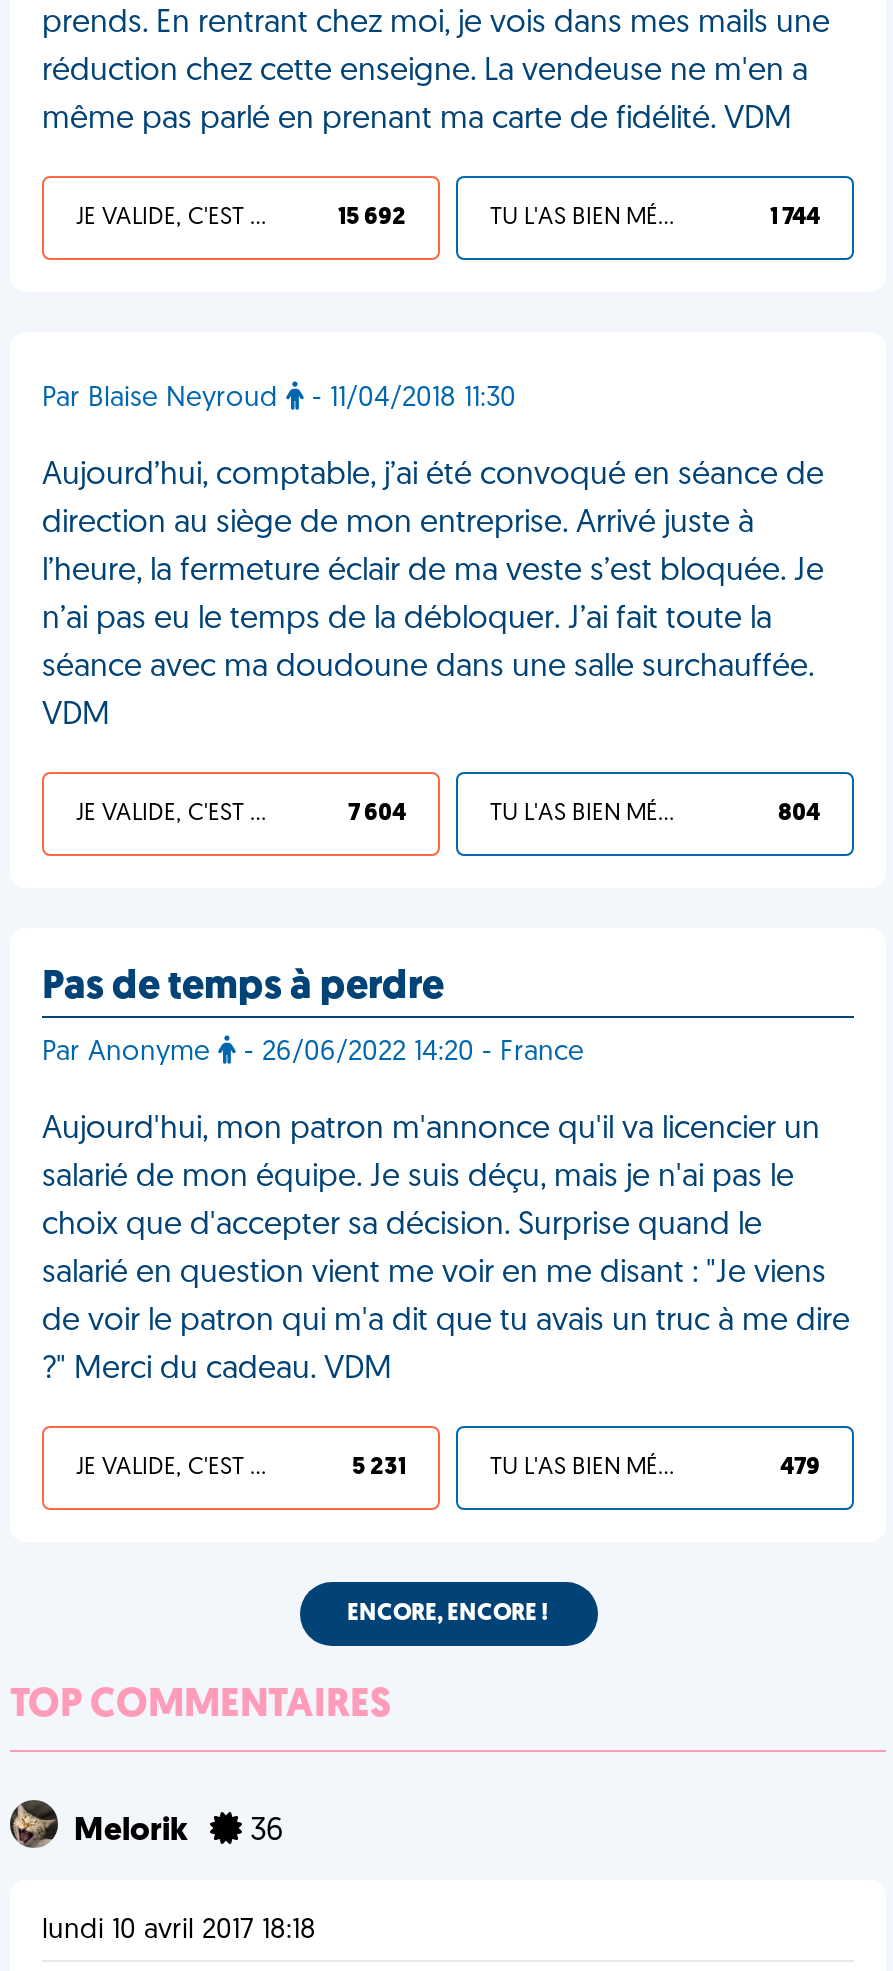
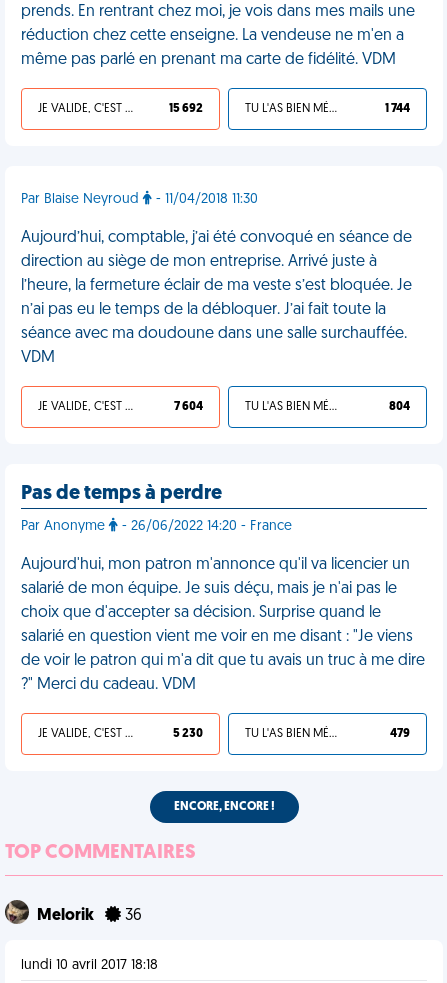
[352,1456,406,1480] 5 231 -> [173,728,203,740] 5 230

